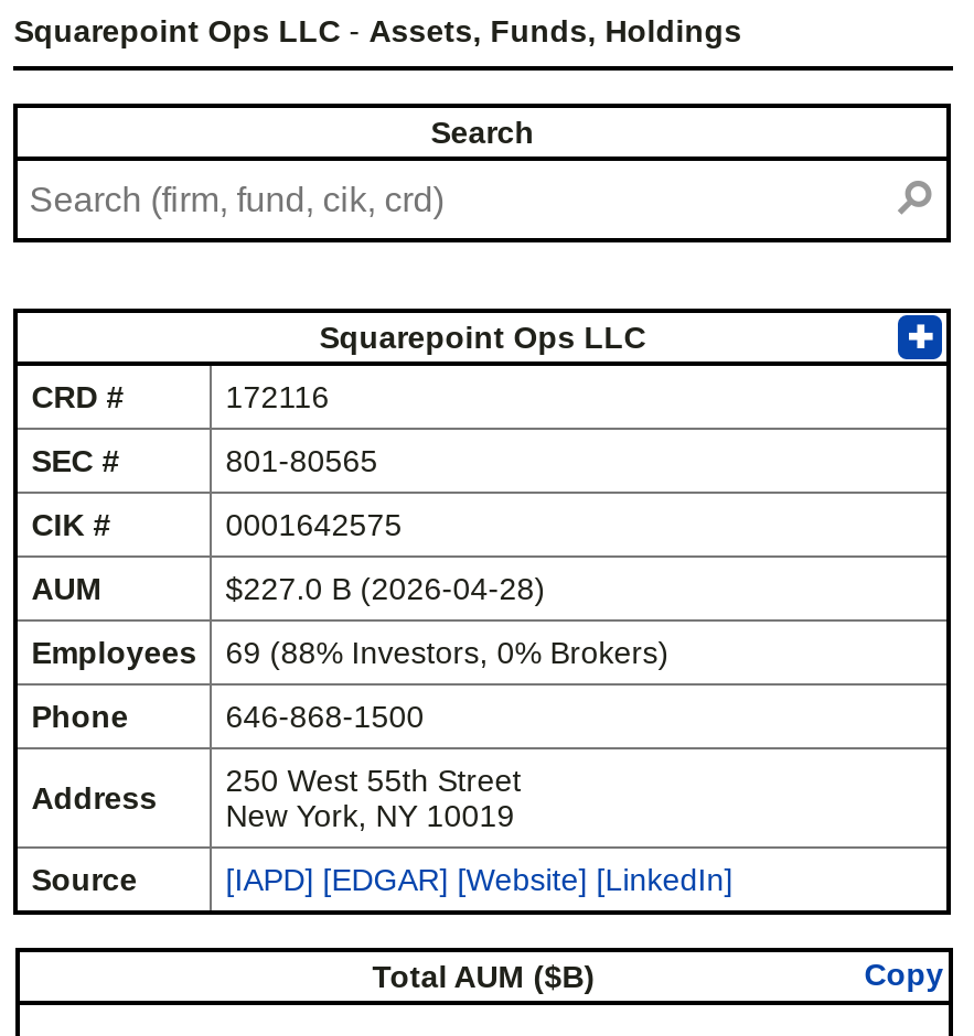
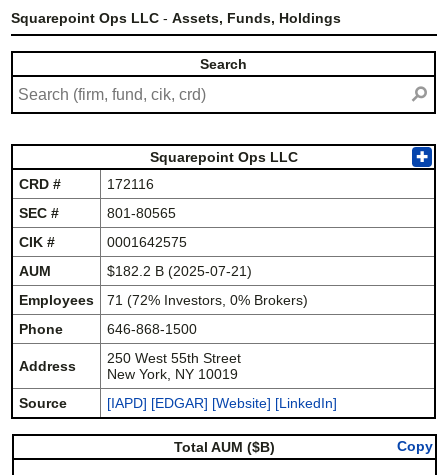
[225,571,545,606] $227.0 B (2026-04-28) -> [107,263,252,279] $182.2 B (2025-07-21)
[225,635,669,670] 69 (88% Investors, 0% Brokers) -> [107,292,308,308] 71 (72% Investors, 0% Brokers)

